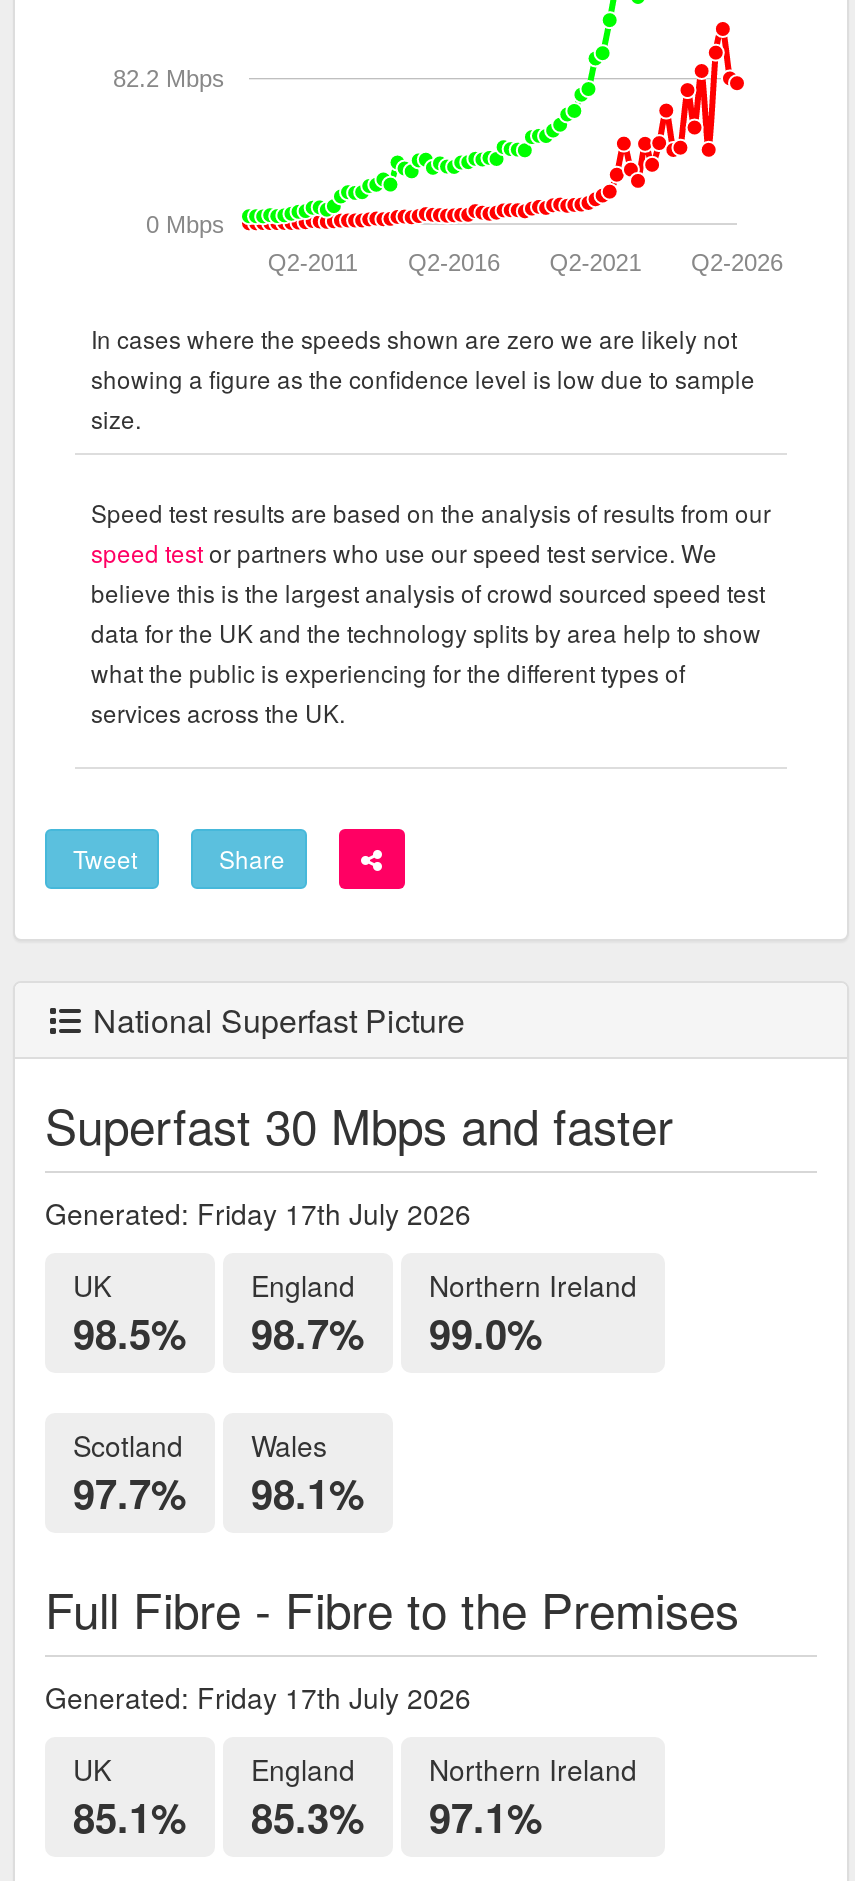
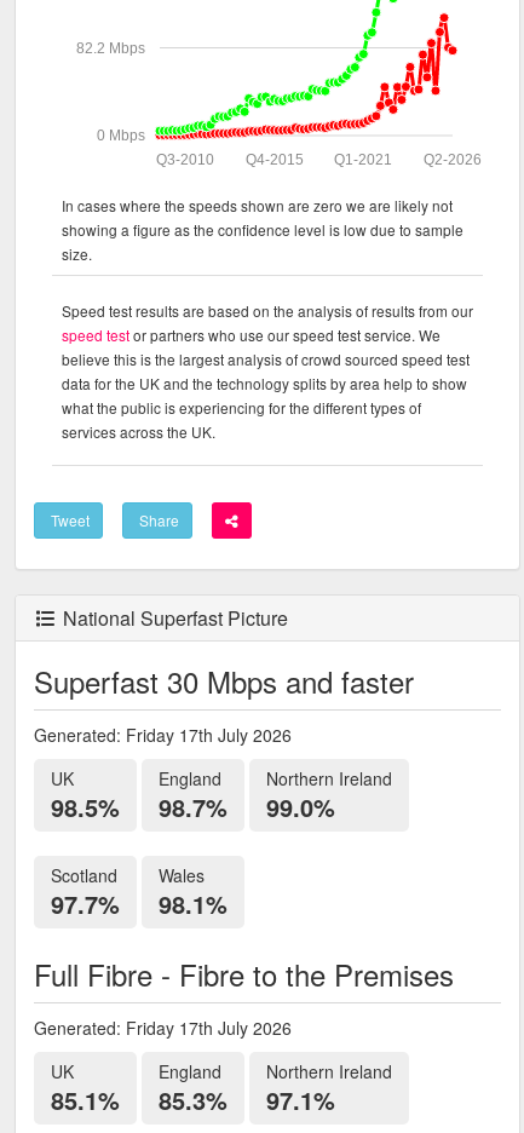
[268,248,642,275] Q2-2021 | Q2-2016 | Q2-2011 -> [156,150,393,167] Q1-2021 | Q4-2015 | Q3-2010

